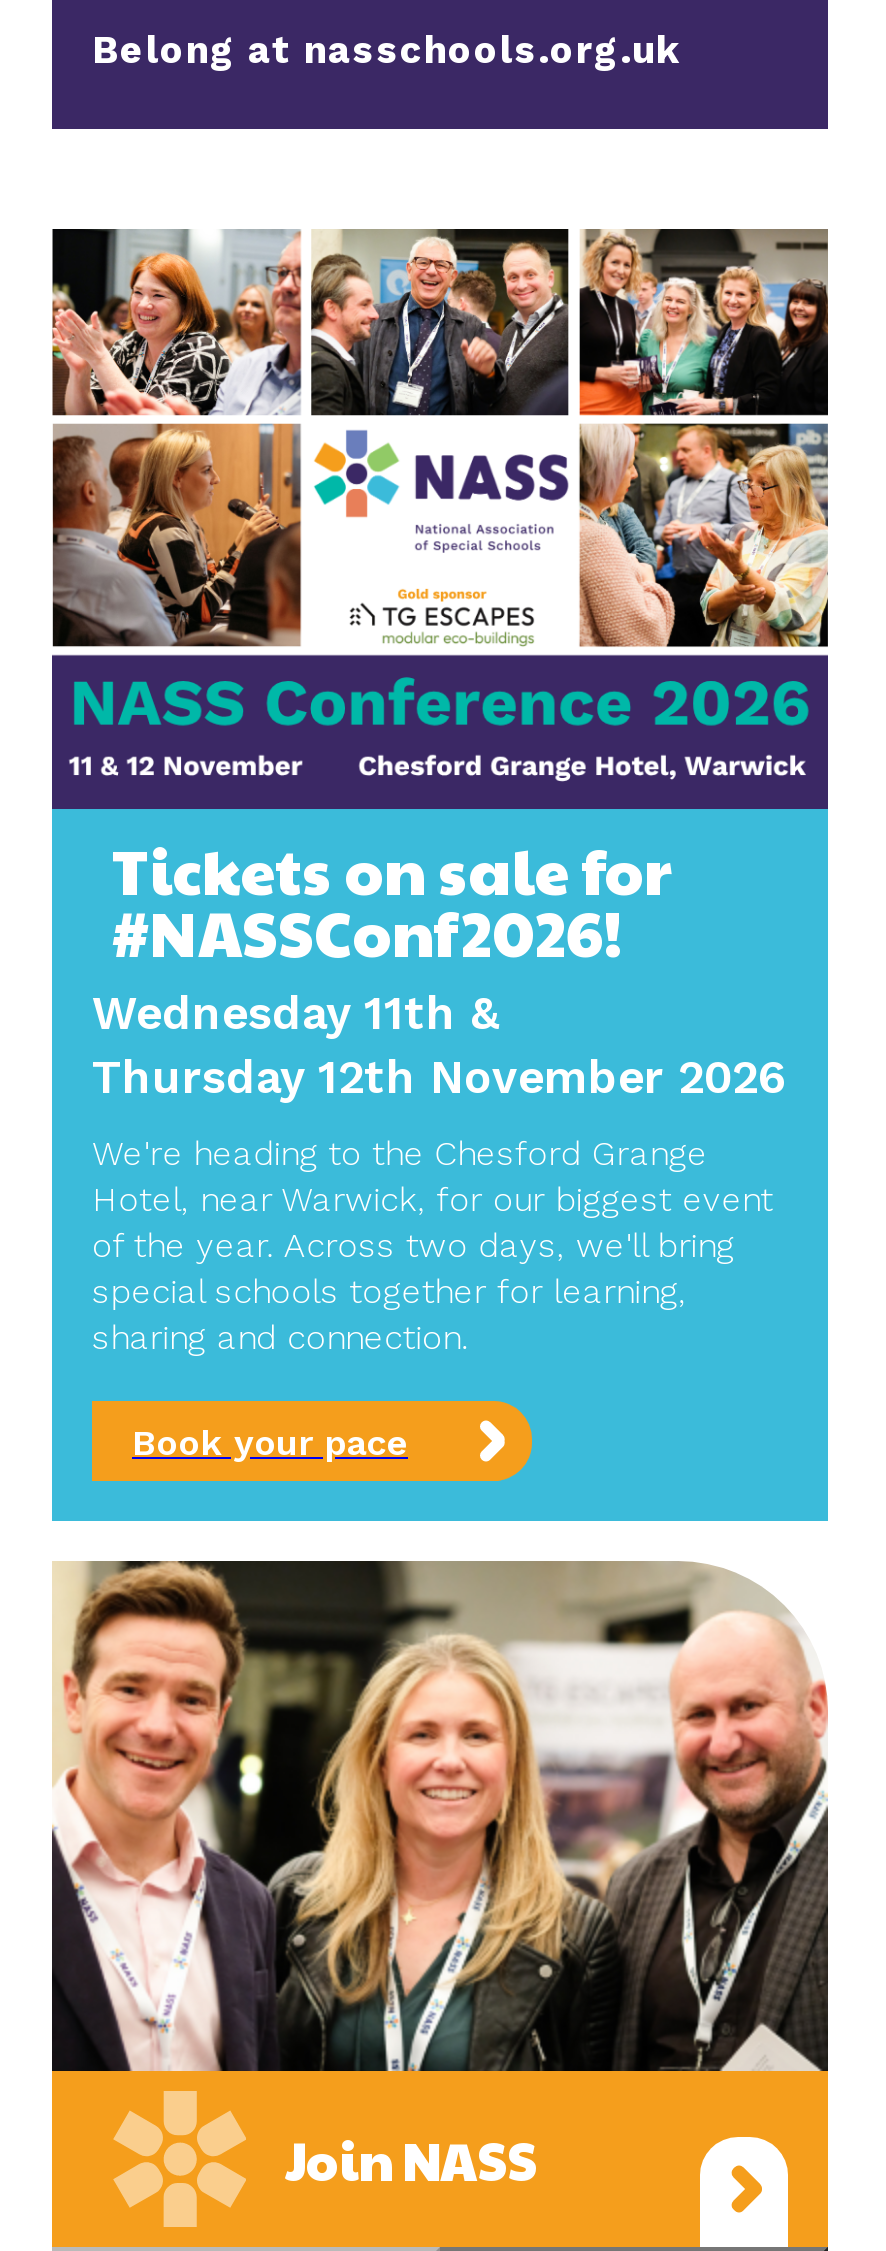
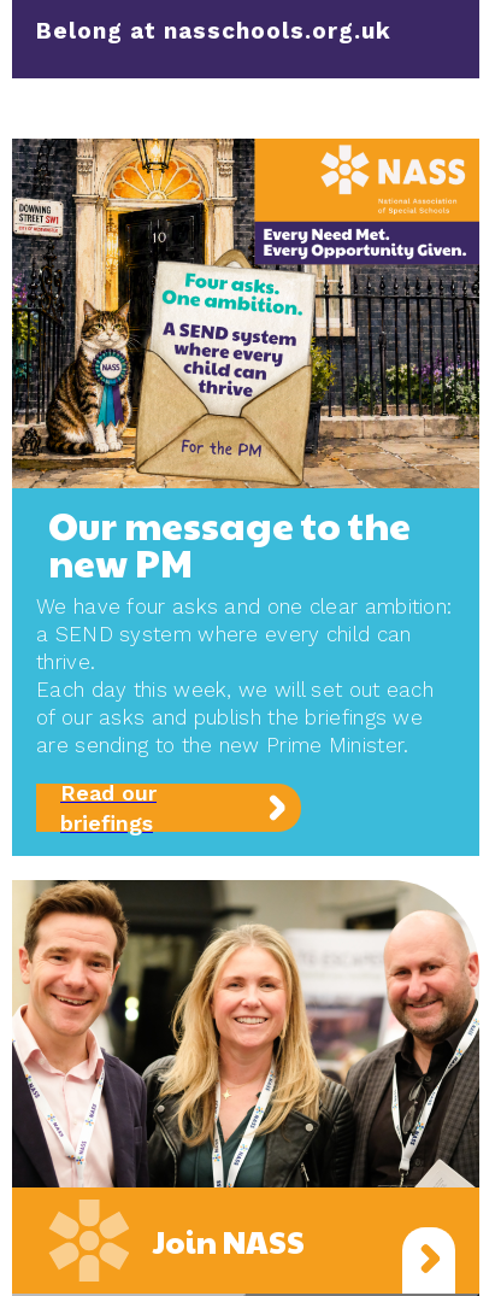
[50,227,830,1462] [image] | Tickets on sale for | #NASSConf2026! | Wednesday 11th & | Thursday 12th November 2026 | We're heading to the Chesford Grange | Hotel, near Warwick, for our biggest event | of the year. Across two days, we'll bring | special schools together for learning, | sharing and connection. | Book your pace -> [11,137,481,835] [image] | Our message to the | new PM | We have four asks and one clear ambition: | a SEND system where every child can | thrive. | Each day this week, we will set out each | of our asks and publish the briefings we | are sending to the new Prime Minister. | Read our | briefings

